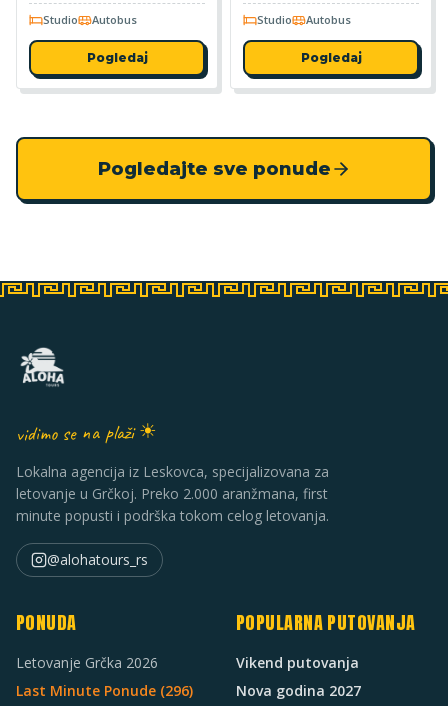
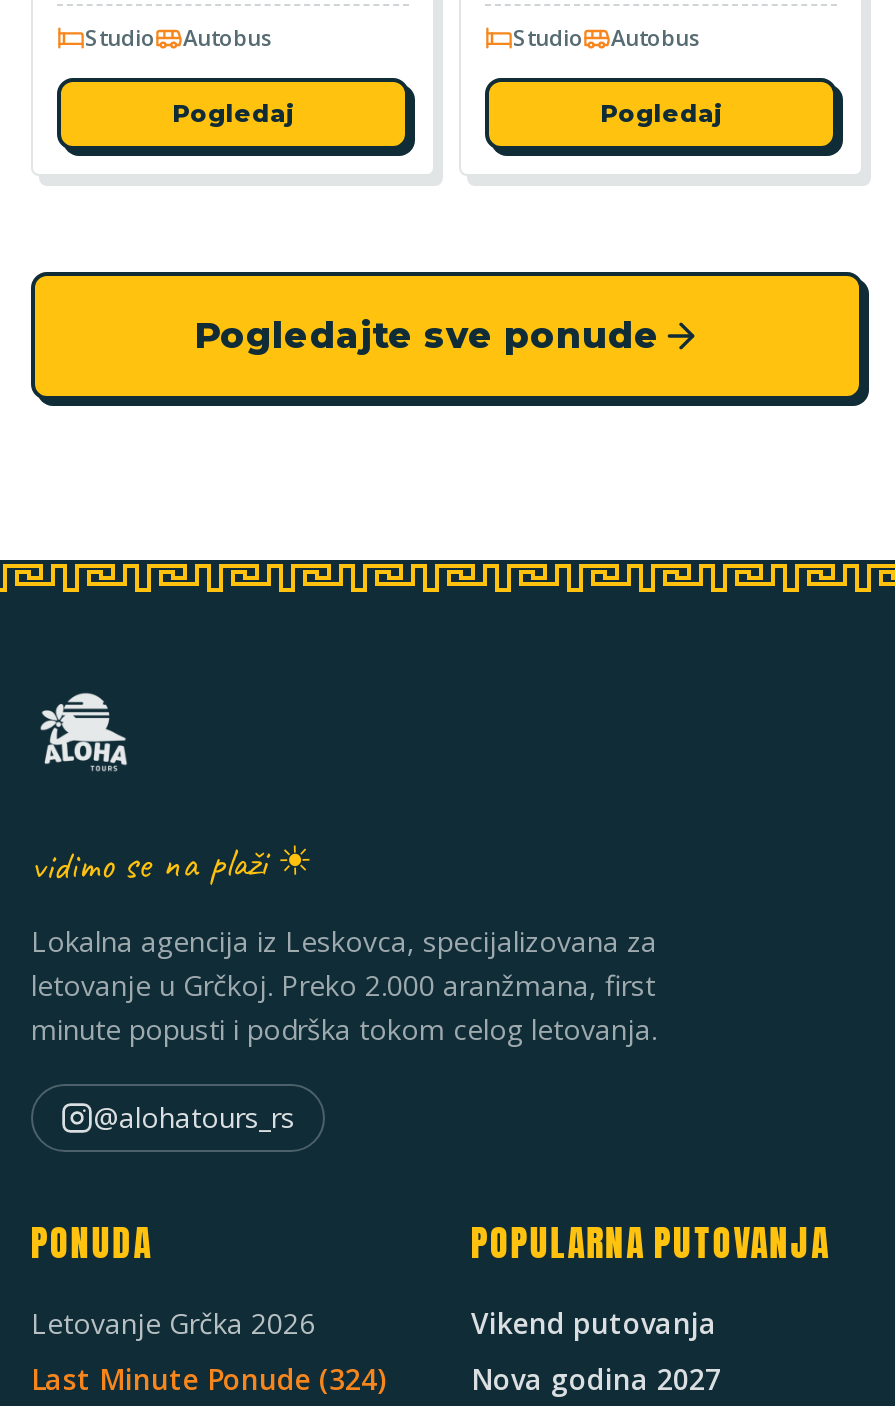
[16,681,193,700] Last Minute Ponude (296) -> [31,1360,385,1398] Last Minute Ponude (324)

